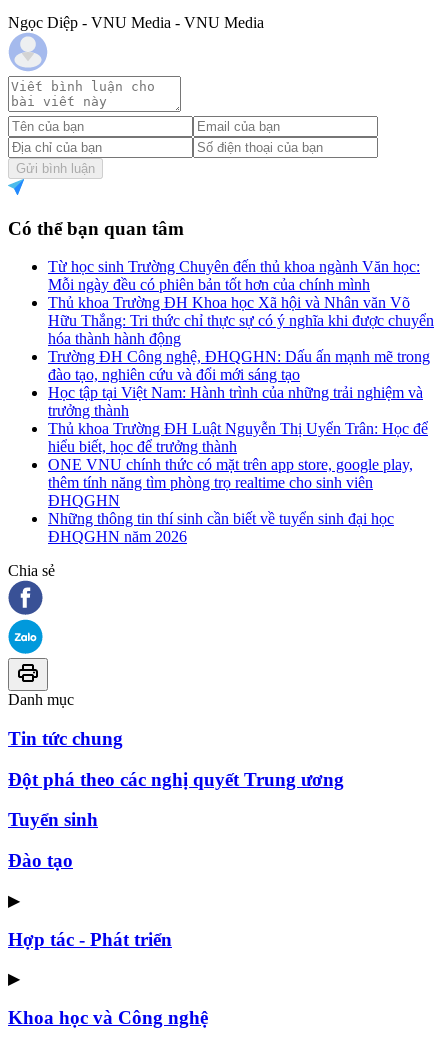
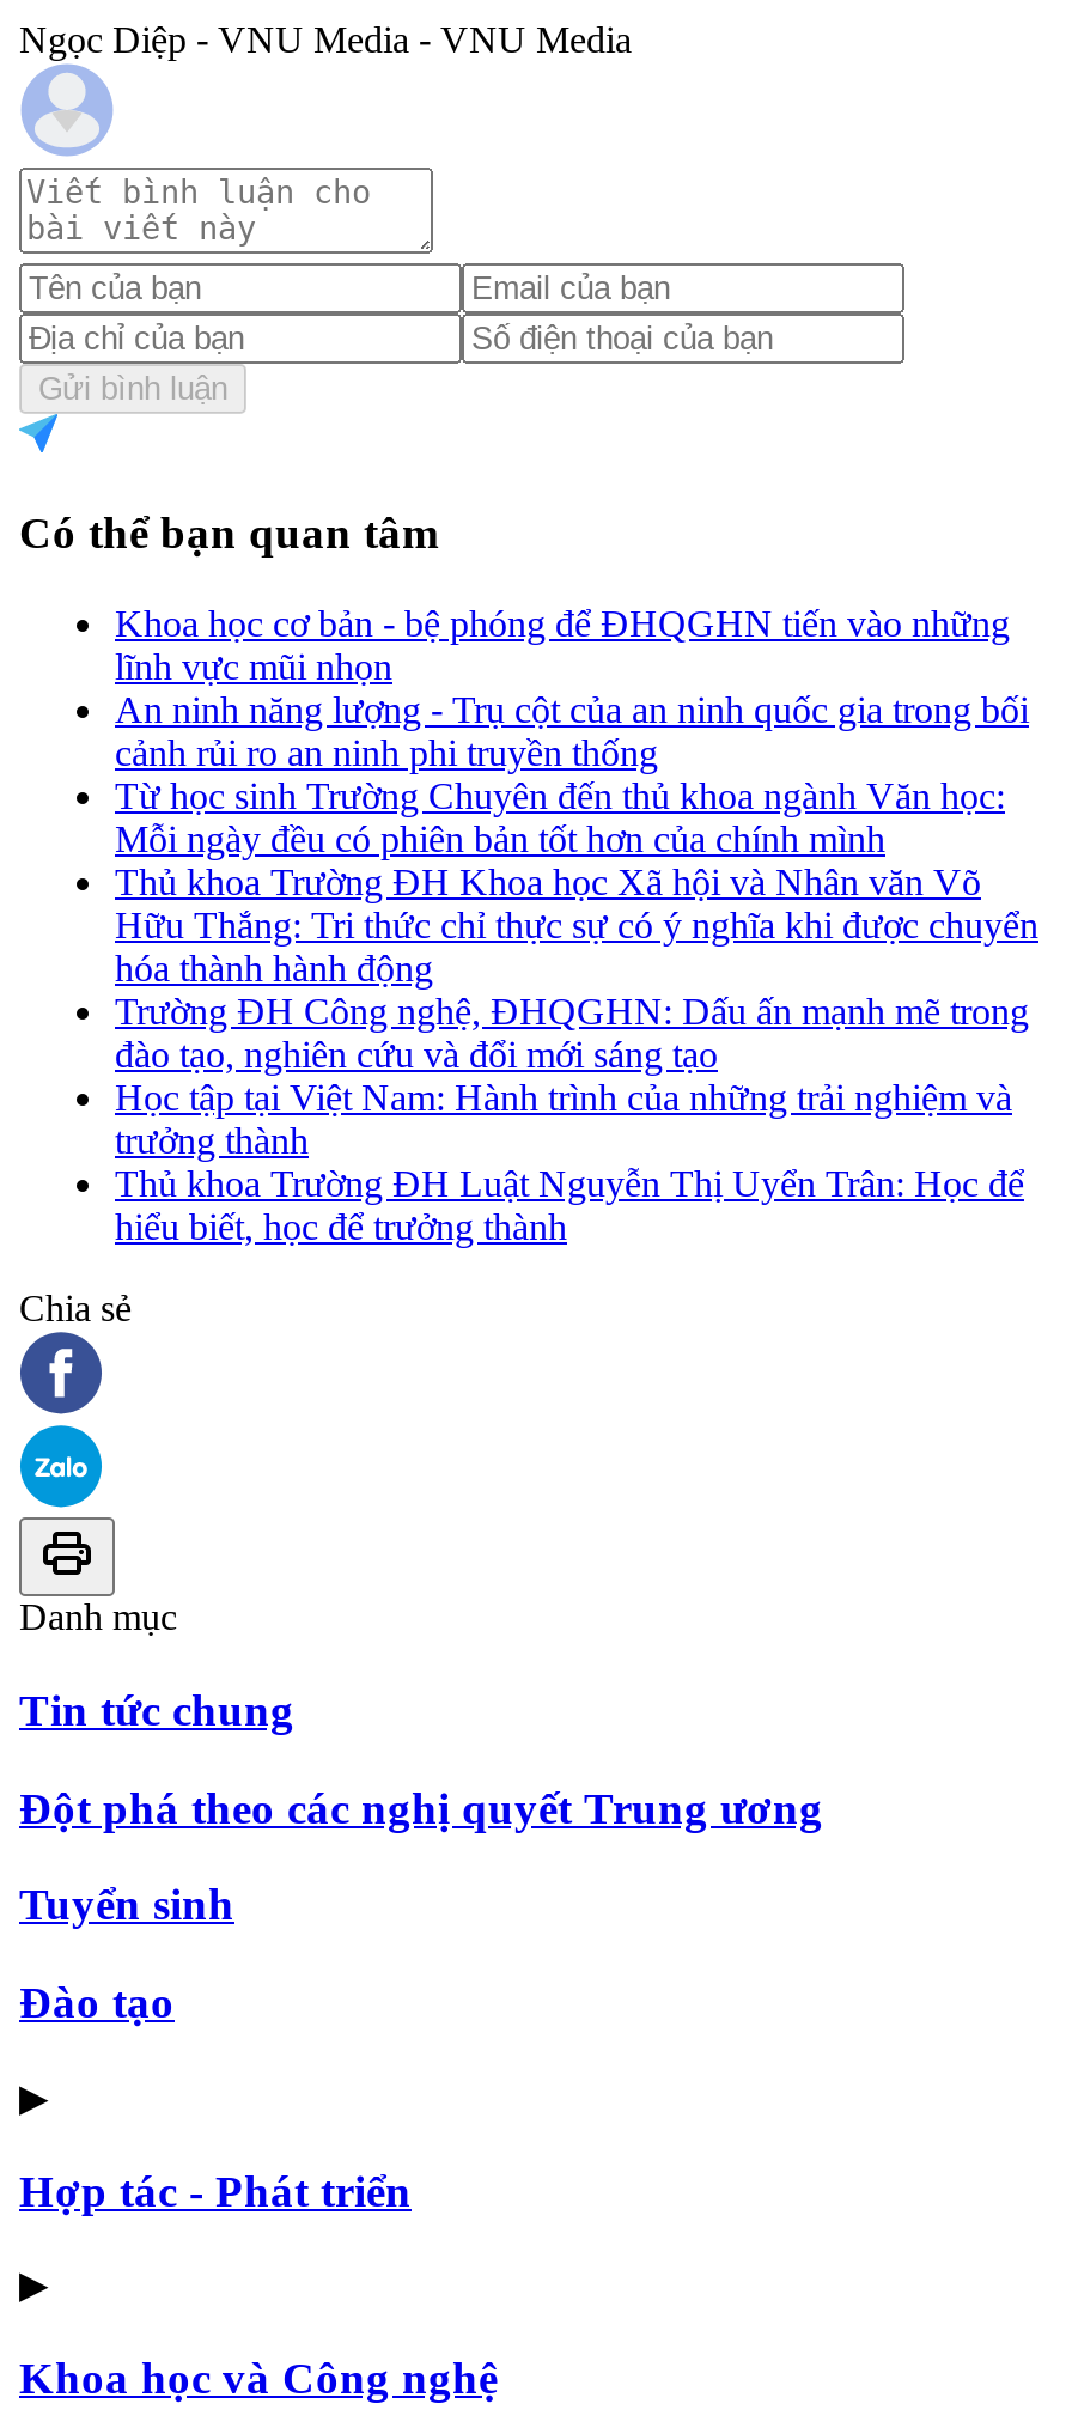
none -> [115,604,1029,774] Khoa học cơ bản - bệ phóng để ĐHQGHN tiến vào những | lĩnh vực mũi nhọn | An ninh năng lượng - Trụ cột của an ninh quốc gia trong bối | cảnh rủi ro an ninh phi truyền thống
moved [48,258,434,455] -> [115,776,1038,1247]: Từ học sinh Trường Chuyên đến thủ khoa ngành Văn học: | Mỗi ngày đều có phiên bản tốt hơn của chính mình | Thủ khoa Trường ĐH Khoa học Xã hội và Nhân văn Võ | ... | Thủ khoa Trường ĐH Luật Nguyễn Thị Uyển Trân: Học để | hiểu biết, học để trưởng thành
[48,456,413,545] ONE VNU chính thức có mặt trên app store, google play, | thêm tính năng tìm phòng trọ realtime cho sinh viên | ĐHQGHN | Những thông tin thí sinh cần biết về tuyển sinh đại học | ĐHQGHN năm 2026 -> none

